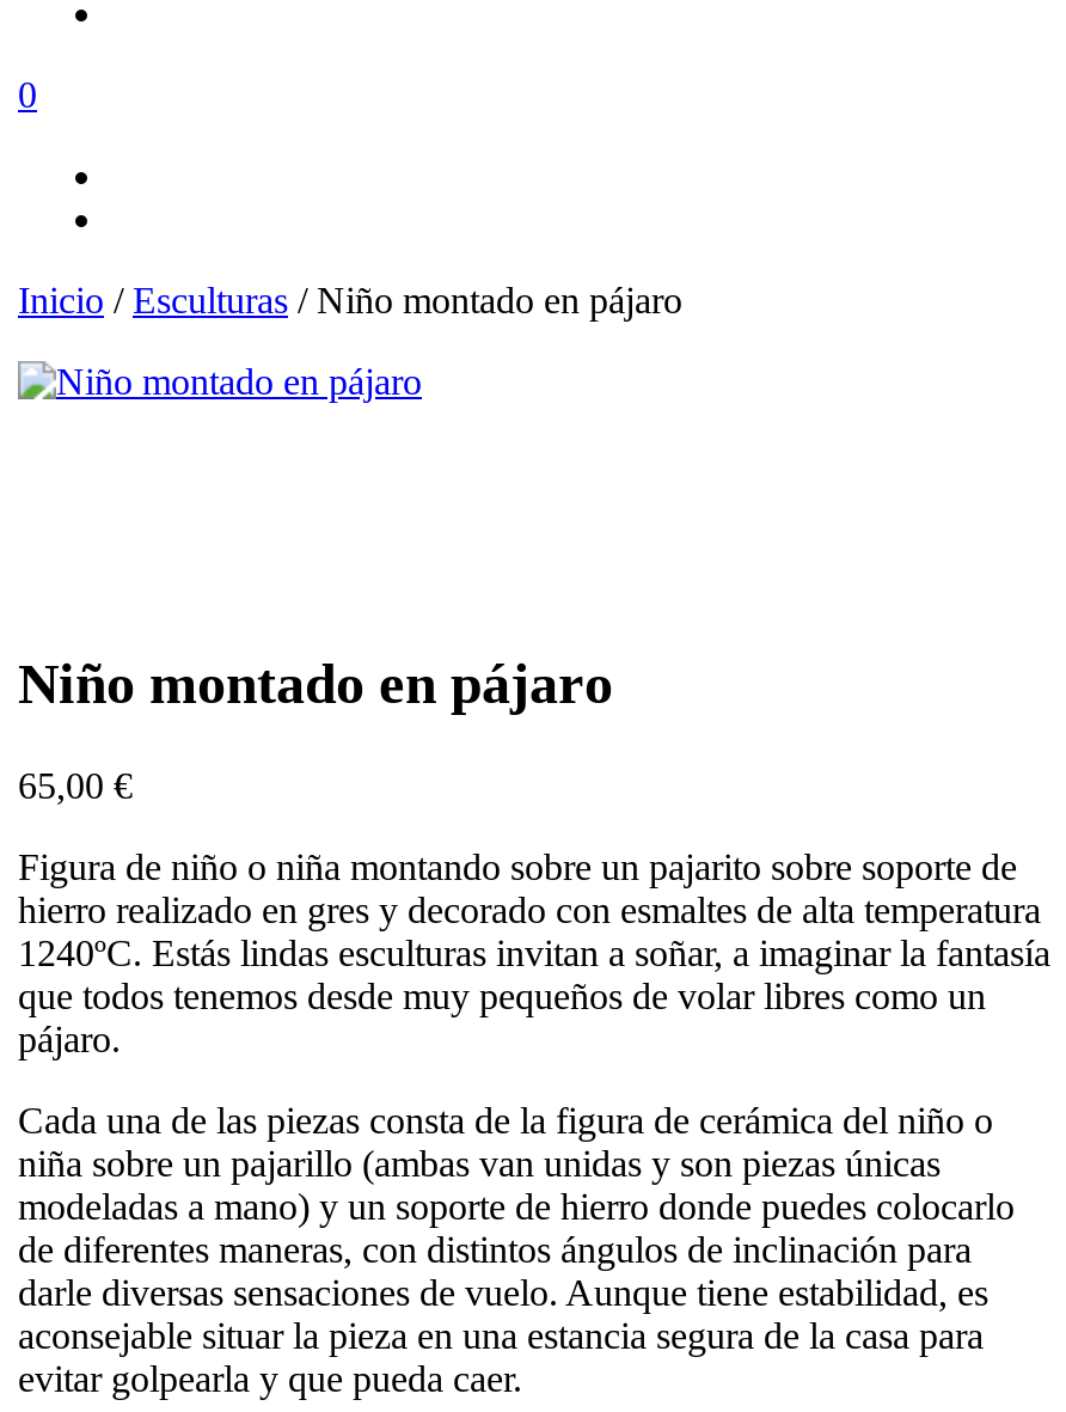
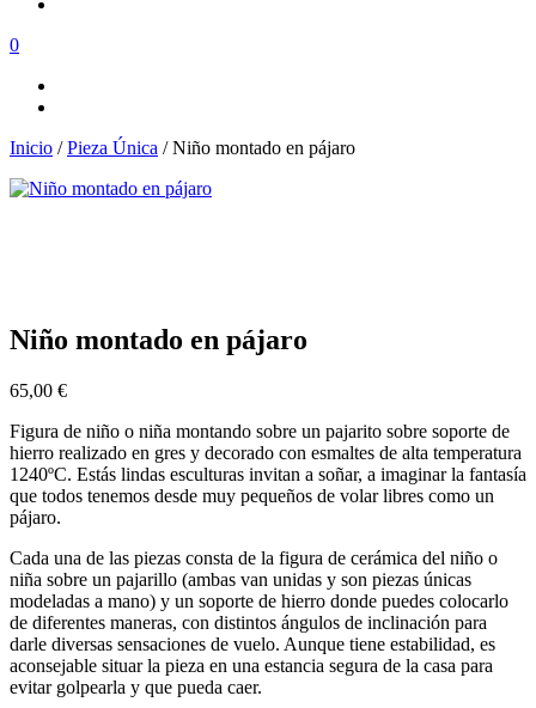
[18,281,682,321] Inicio / Esculturas / Niño montado en pájaro -> [10,138,355,158] Inicio / Pieza Única / Niño montado en pájaro

